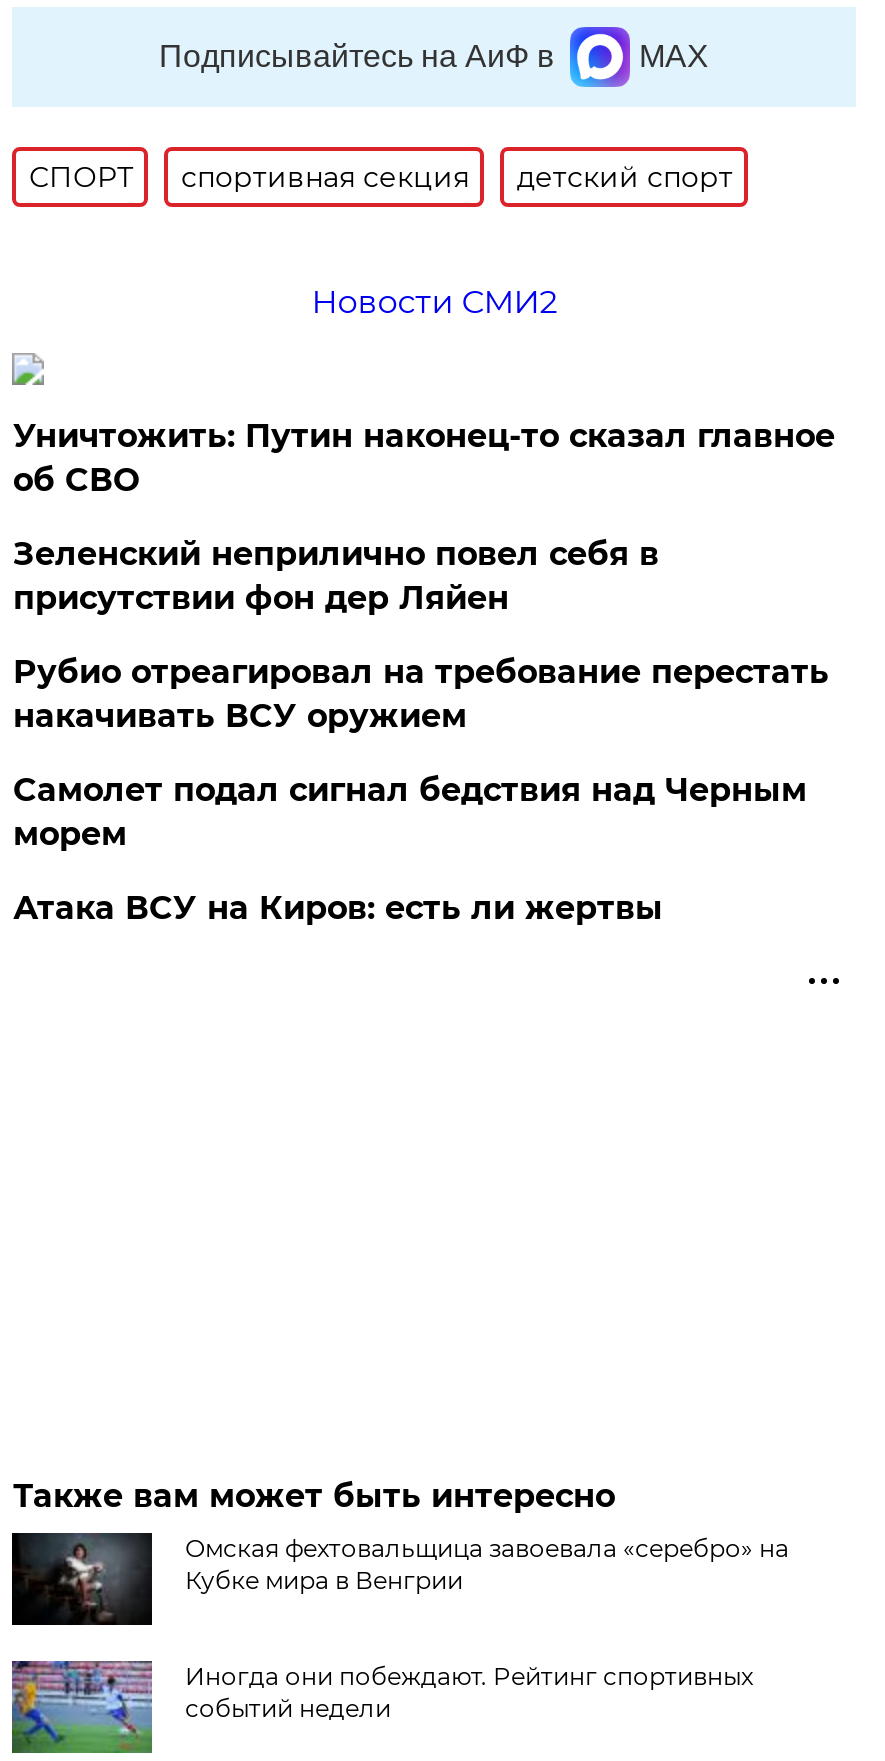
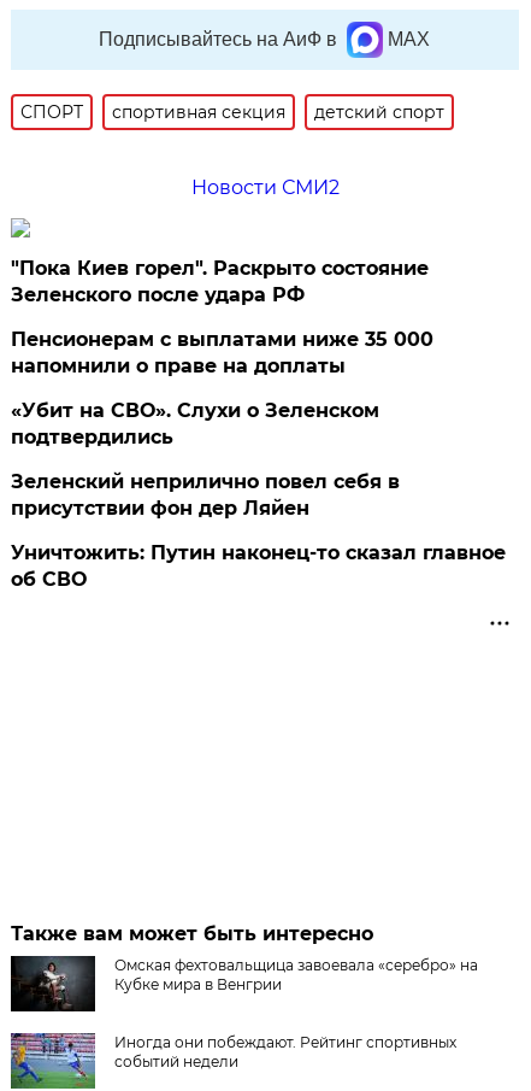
none -> [11,257,434,448] "Пока Киев горел". Раскрыто состояние | Зеленского после удара РФ | Пенсионерам с выплатами ниже 35 000 | напомнили о праве на доплаты | «Убит на СВО». Слухи о Зеленском | подтвердились
moved [13,417,835,499] -> [11,541,506,591]: Уничтожить: Путин наконец-то сказал главное | об СВО
moved [13,535,659,617] -> [11,470,400,519]: Зеленский неприлично повел cебя в | присутствии фон дер Ляйен
[13,653,829,927] Рубио отреагировал на требование перестать | накачивать ВСУ оружием | Самолет подал сигнал бедствия над Черным | морем | Атака ВСУ на Киров: есть ли жертвы -> none

